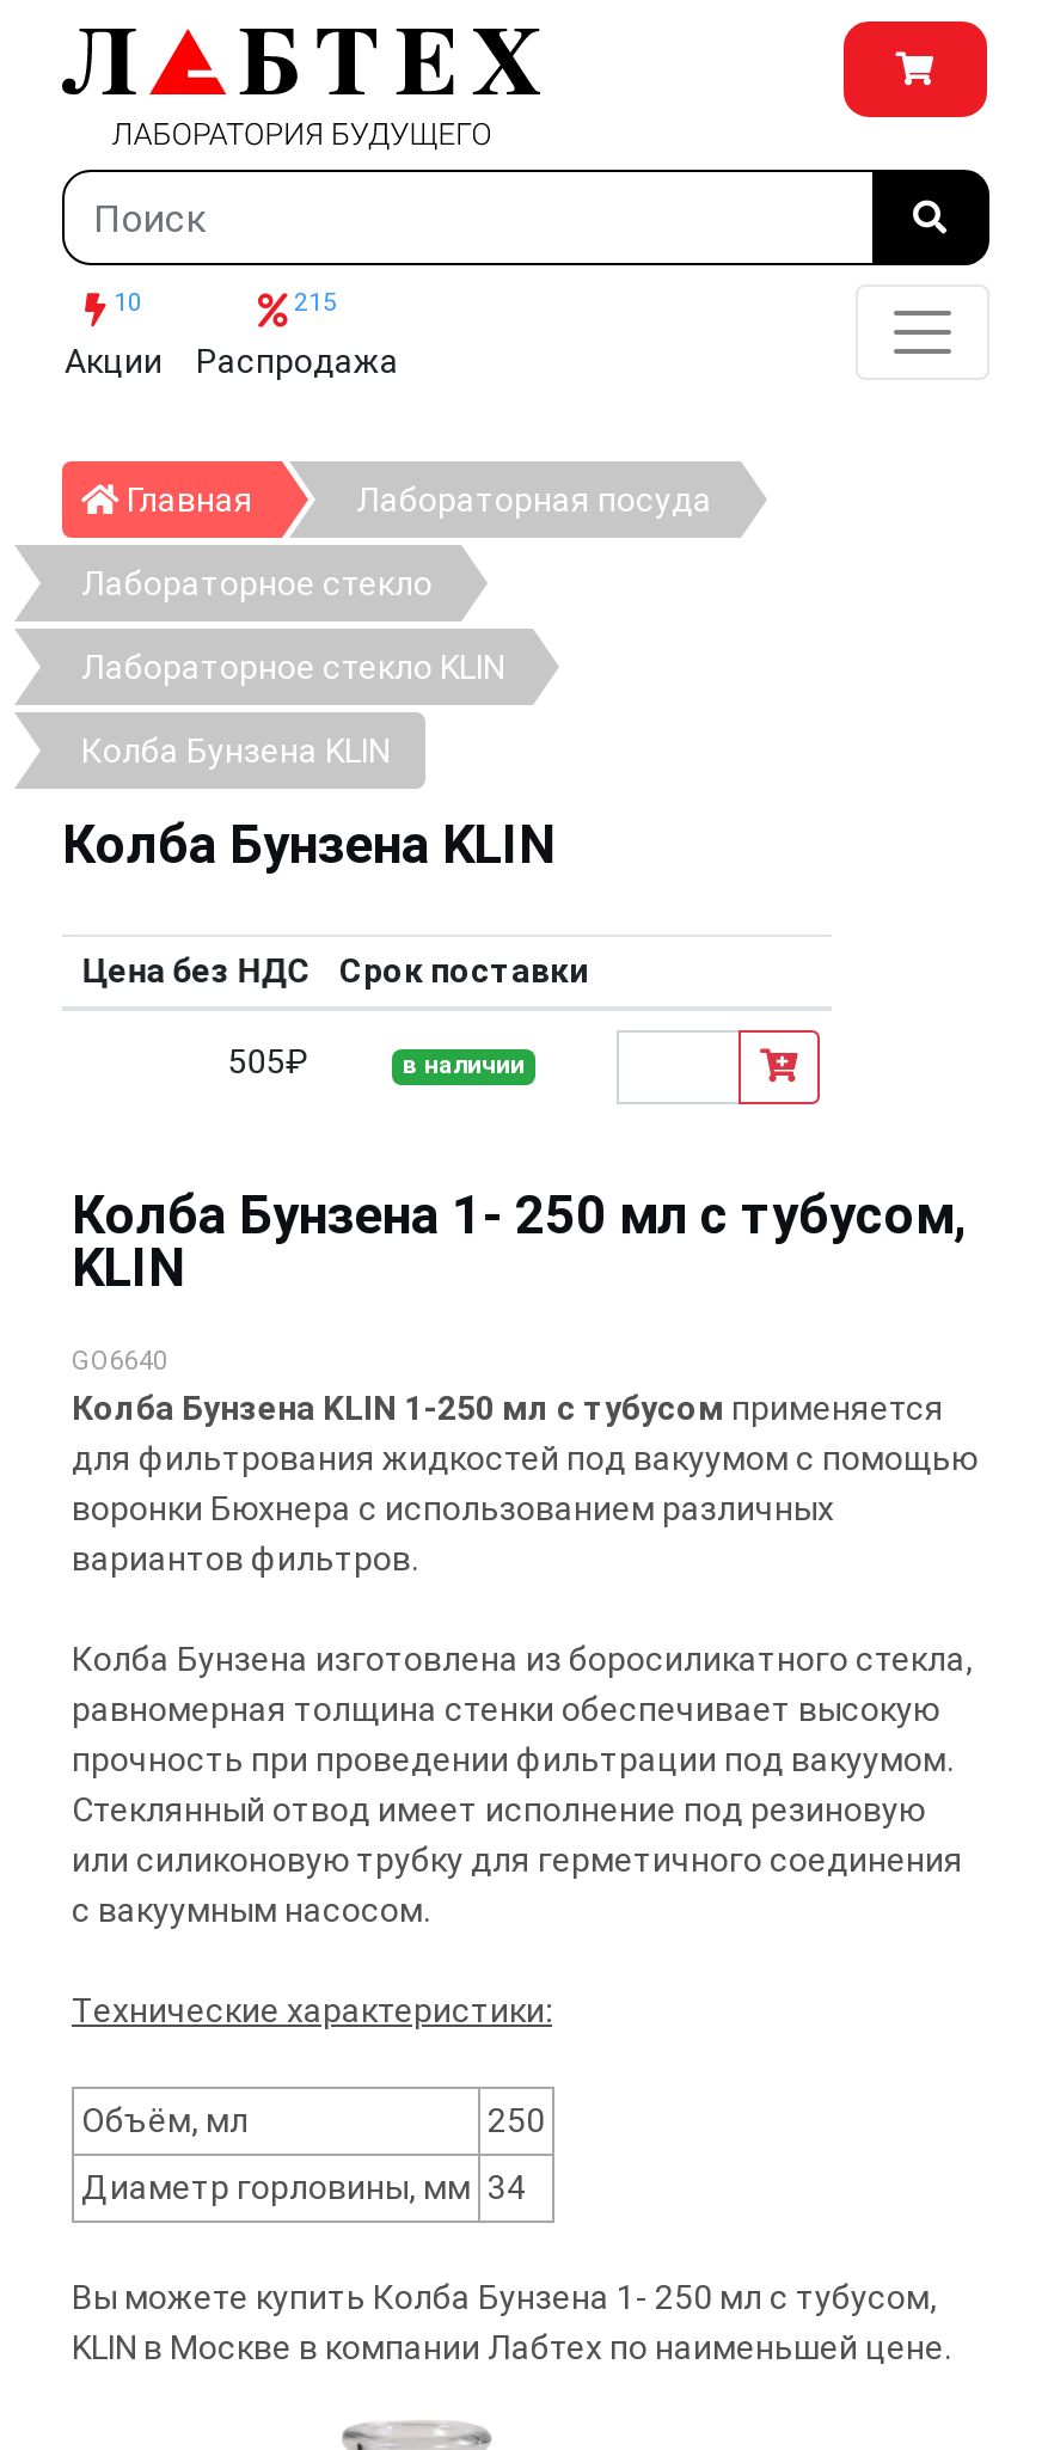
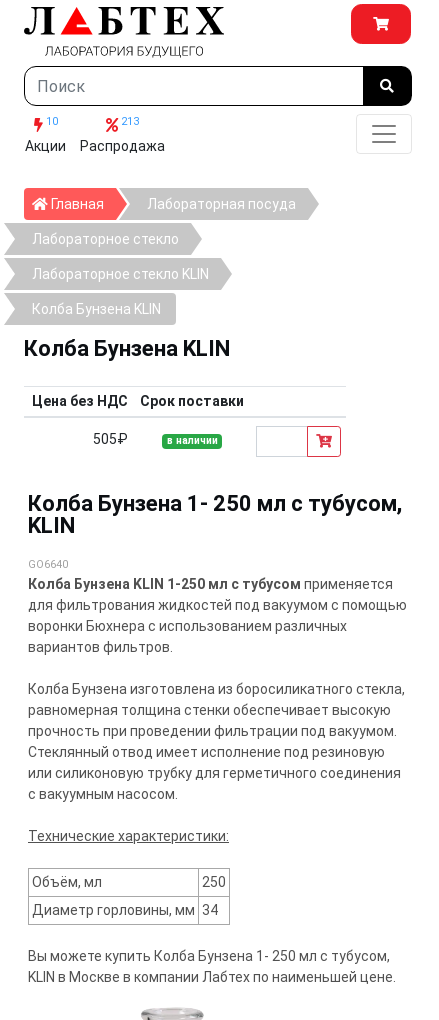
[287,287,337,318] 215 -> [118,115,139,128] 213

